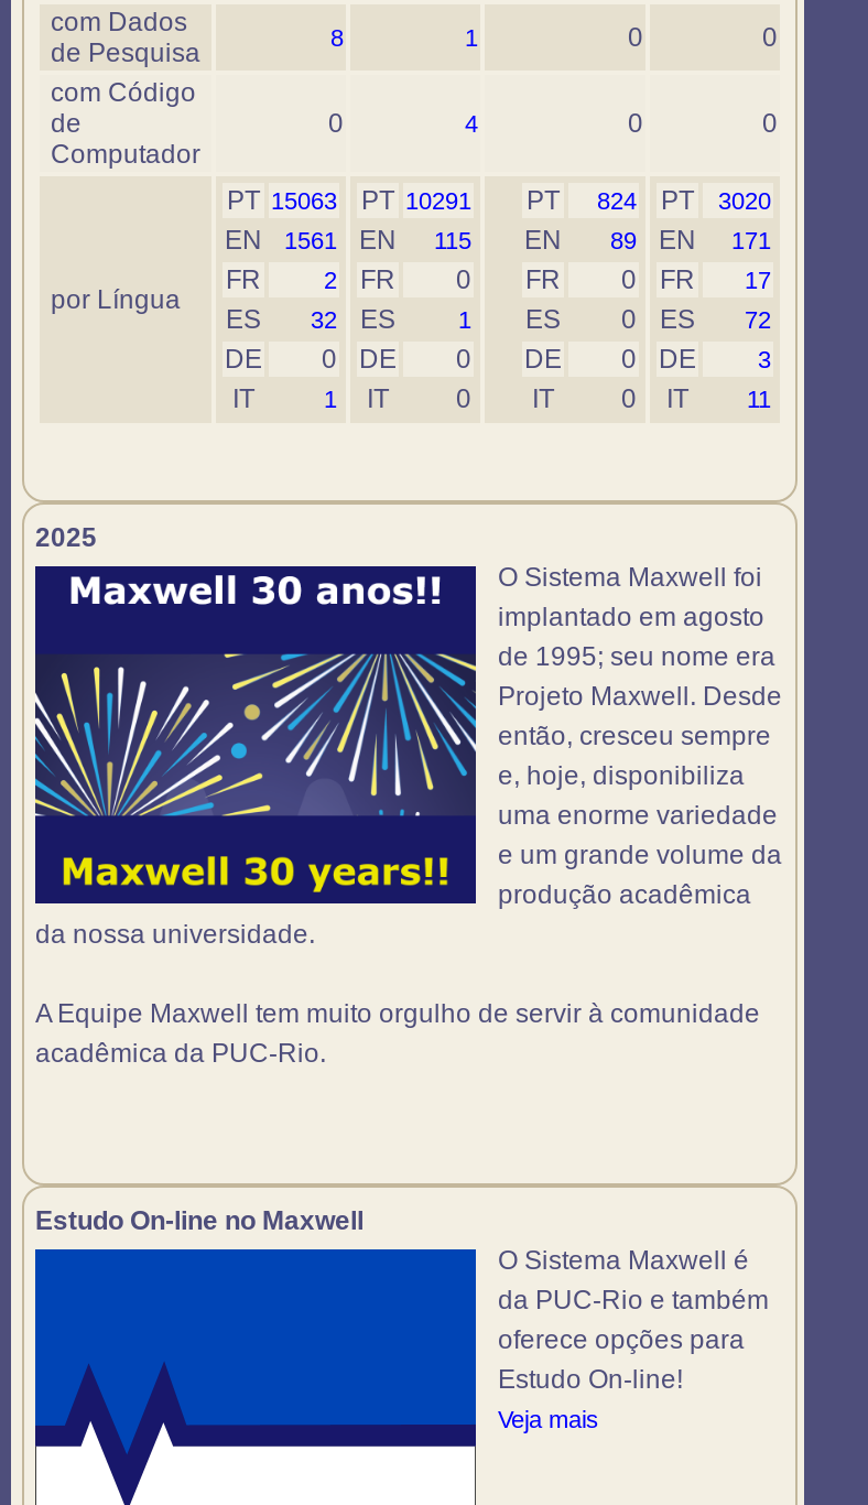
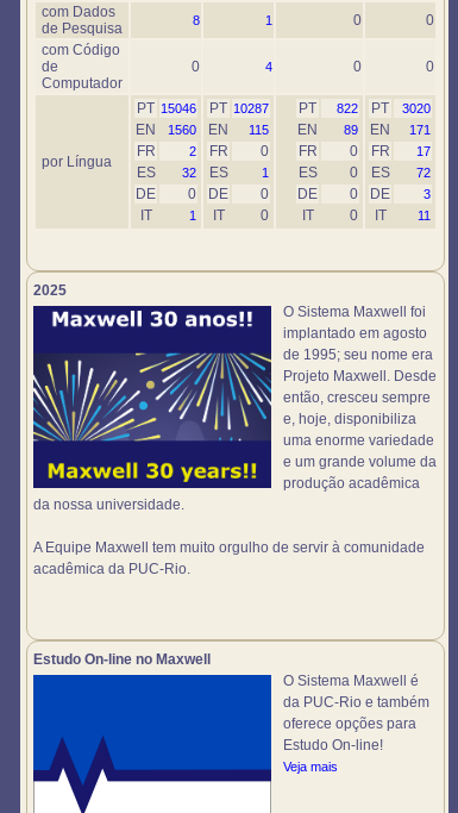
[227,185,337,216] PT 15063 -> [137,100,196,117] PT 15046
[361,185,471,216] PT 10291 -> [209,100,269,117] PT 10287
[597,187,637,214] 824 -> [337,101,358,115] 822
[225,225,771,256] EN 1561 EN 115 EN 89 EN 171 -> [136,121,431,138] EN 1560 EN 115 EN 89 EN 171

